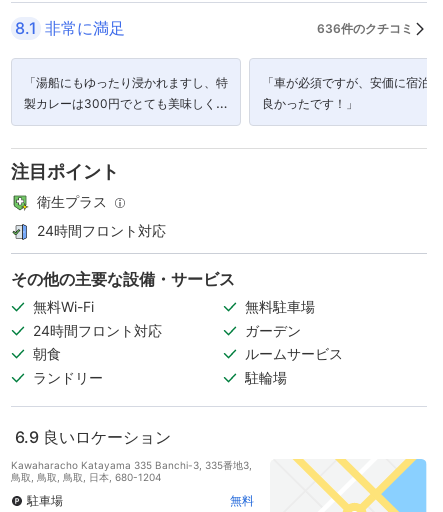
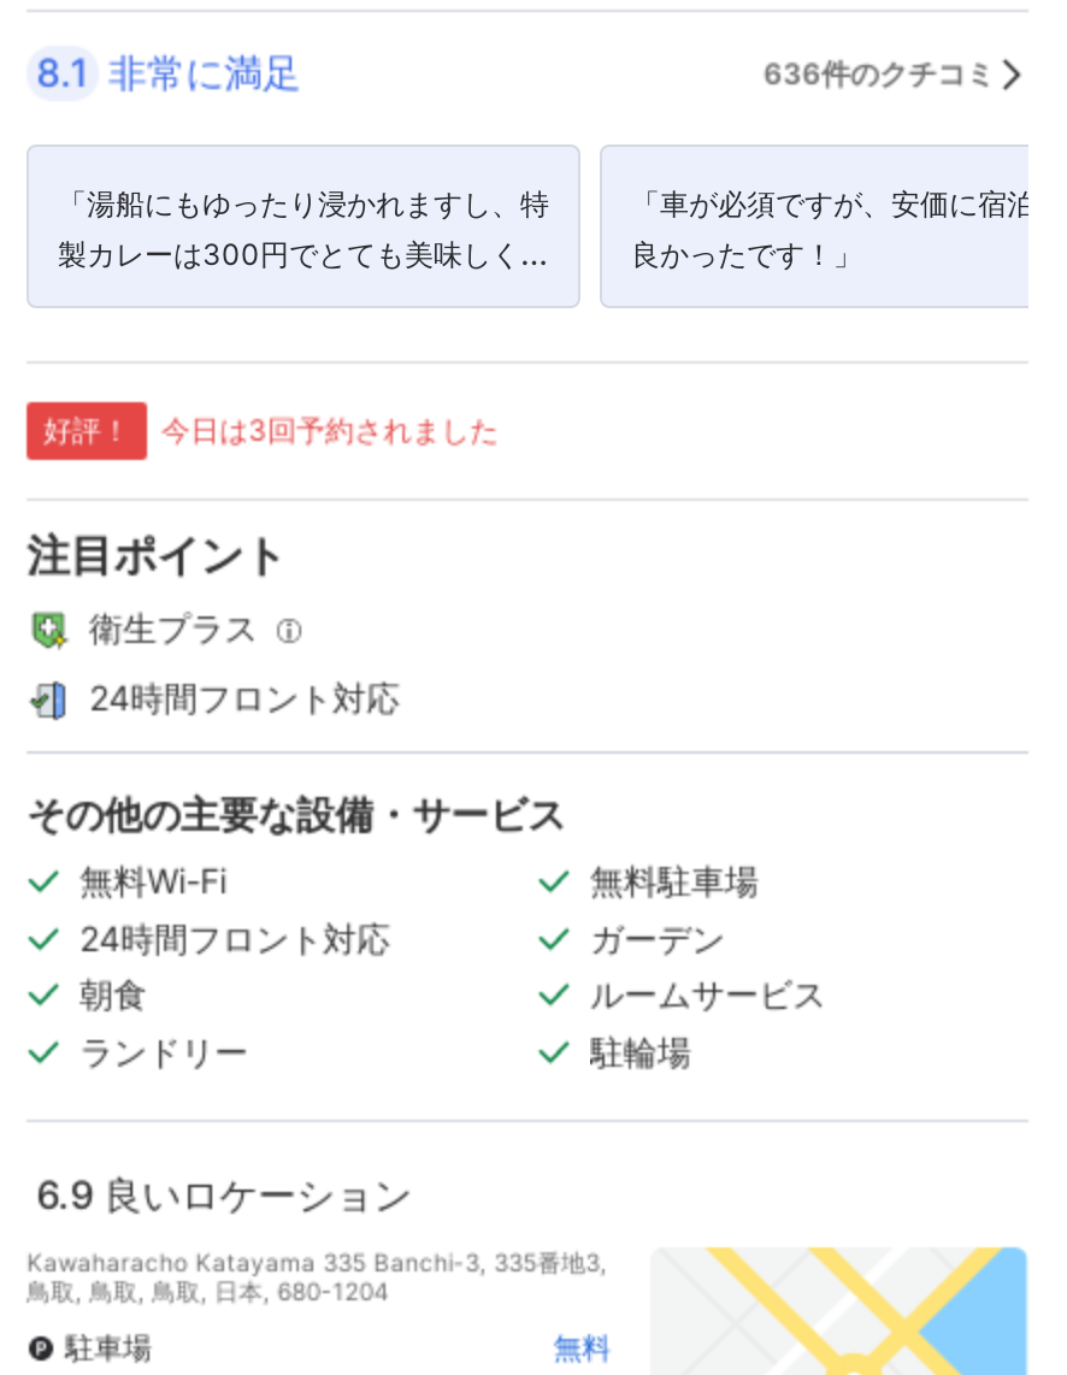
none -> [43,412,499,448] 好評！ | 今日は3回予約されました

